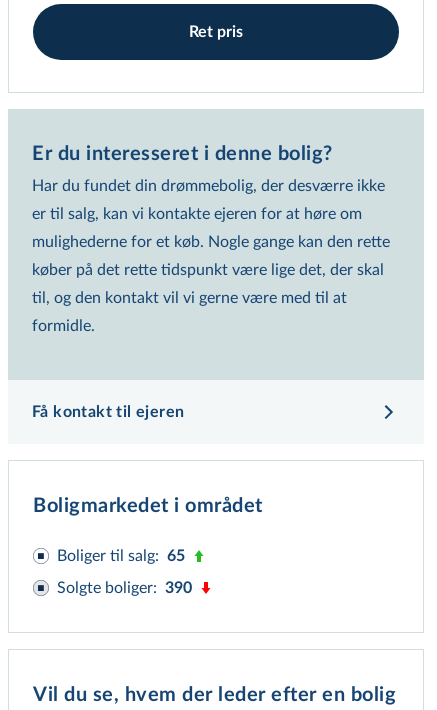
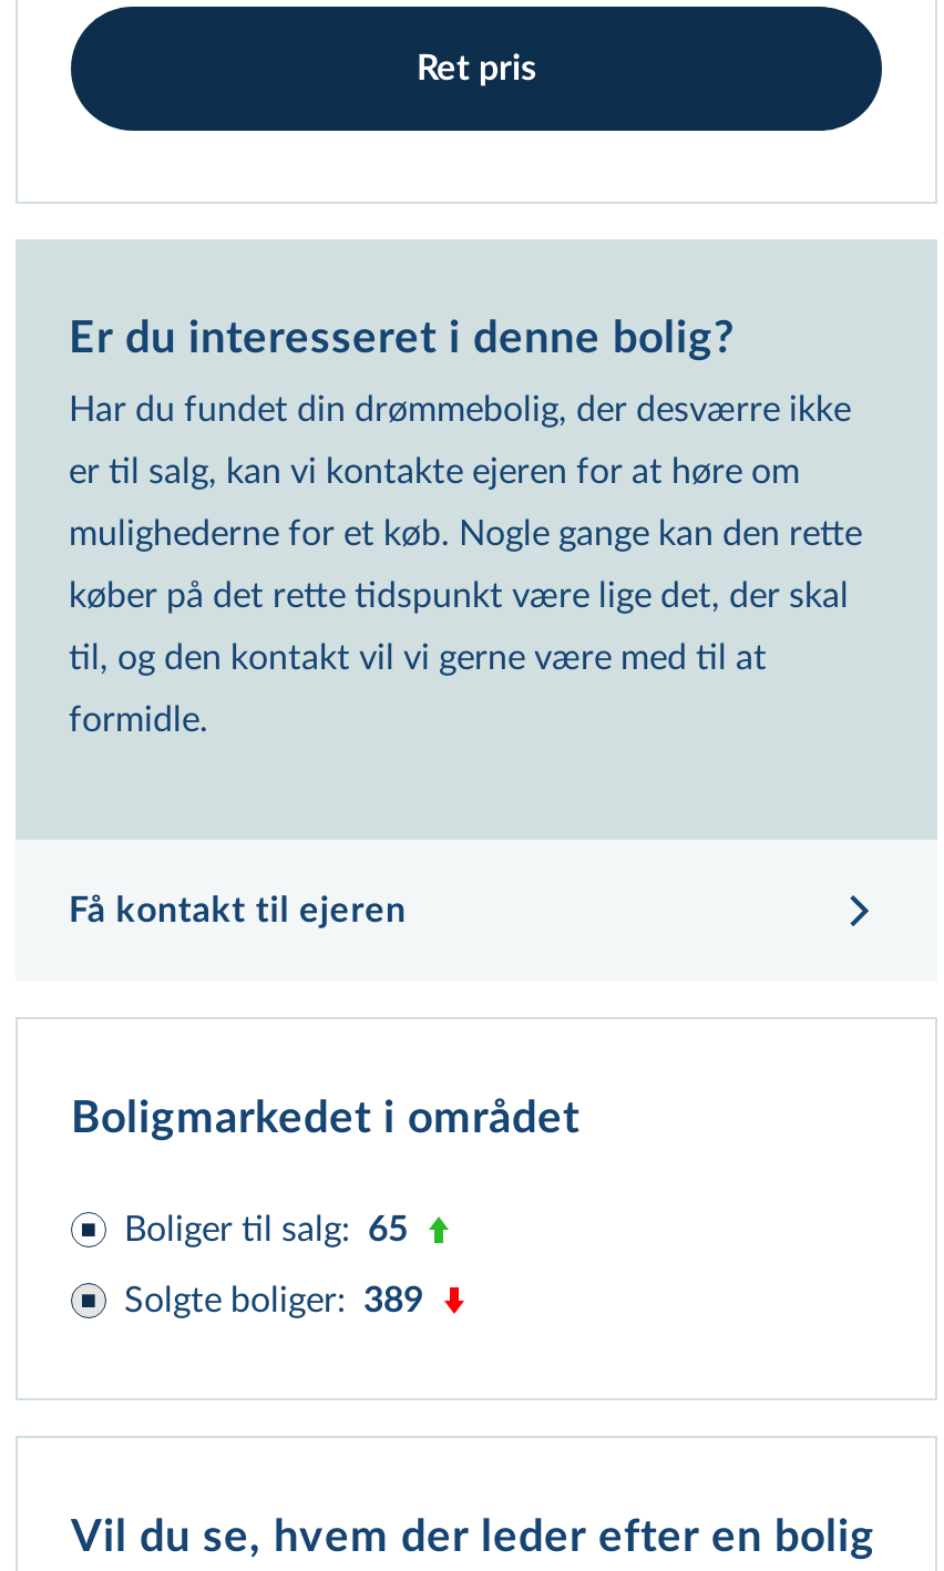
[57,580,192,596] Solgte boliger: 390 -> [124,1283,423,1318] Solgte boliger: 389

